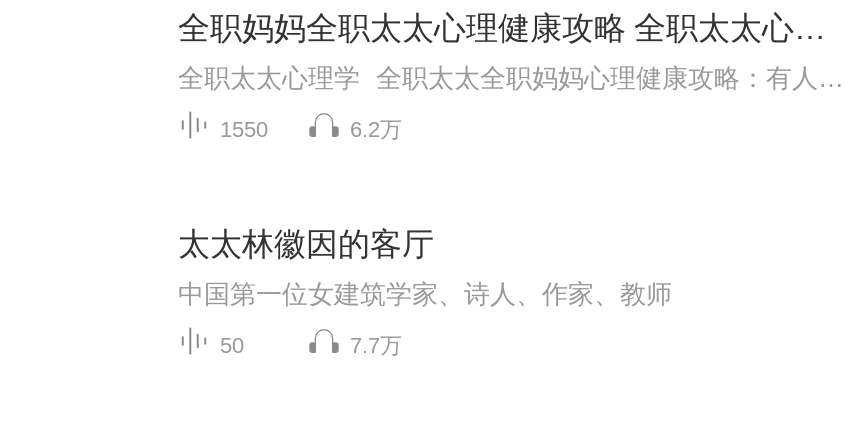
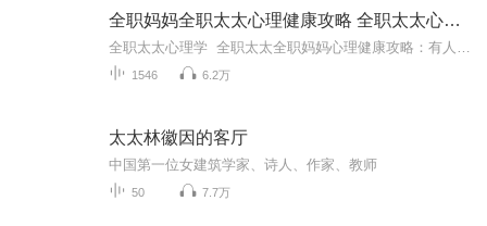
[220,117,268,141] 1550 -> [132,68,158,81] 1546

